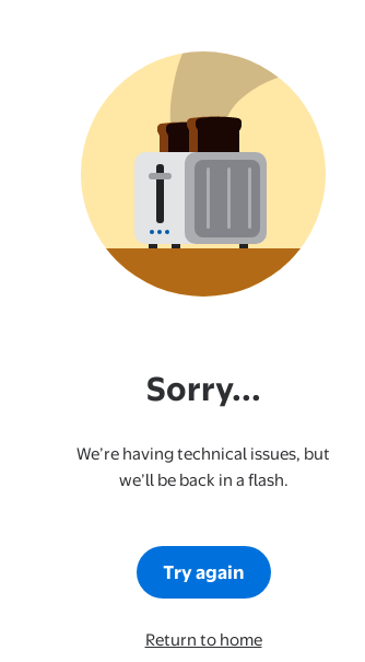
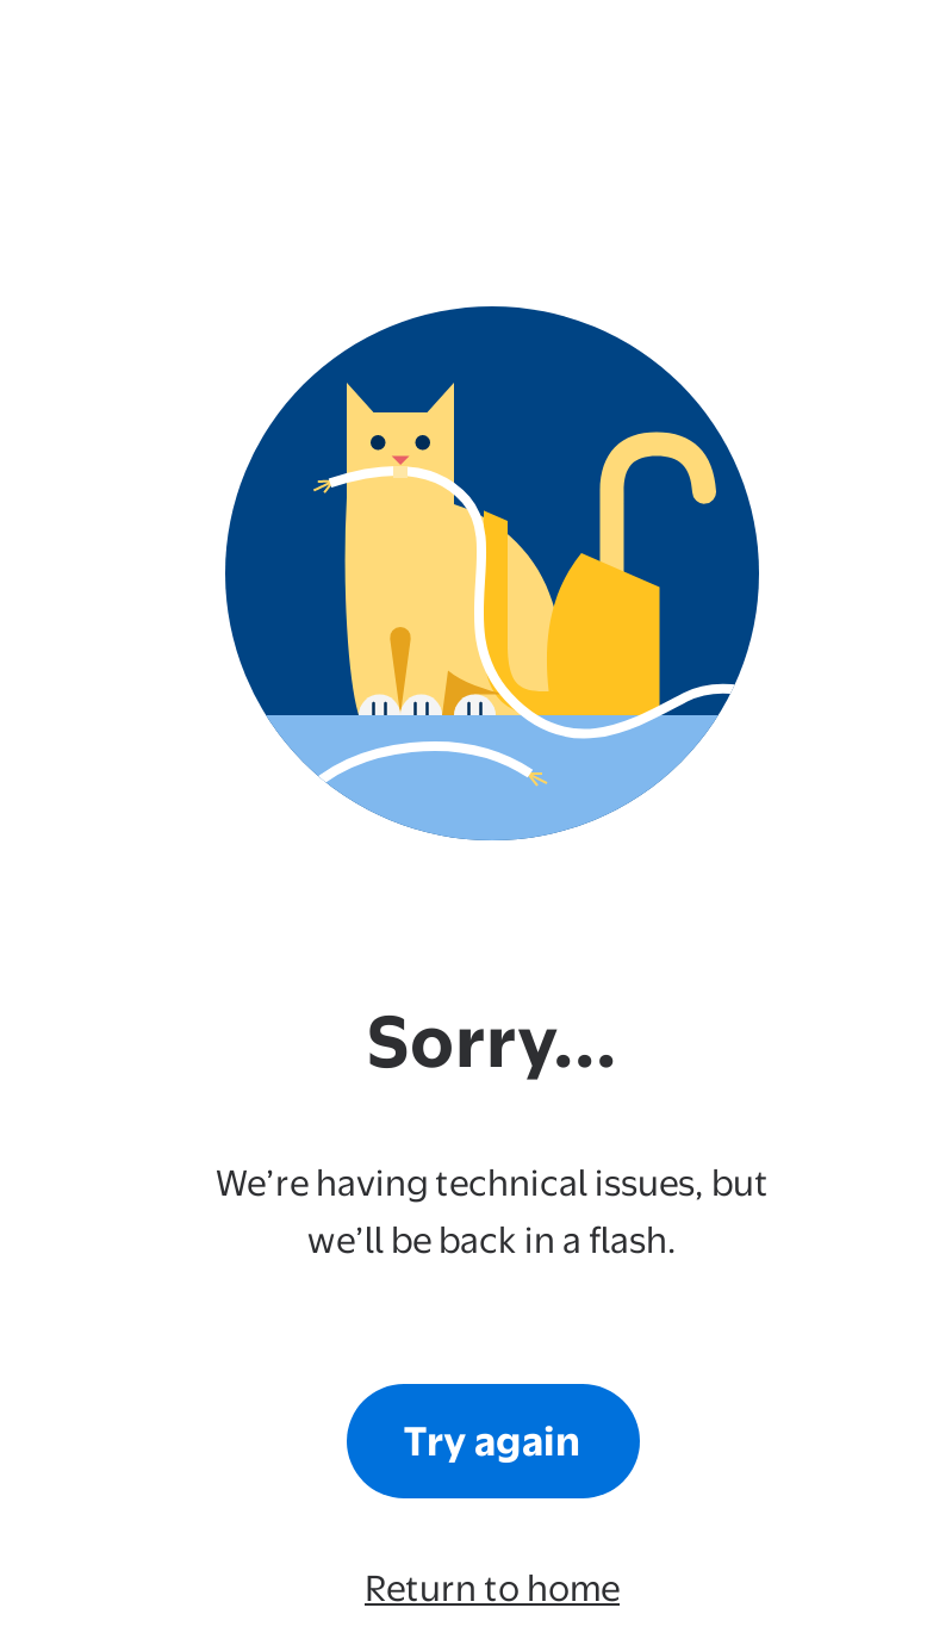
[81,51,326,298] [image] -> [223,304,761,843] [image]

